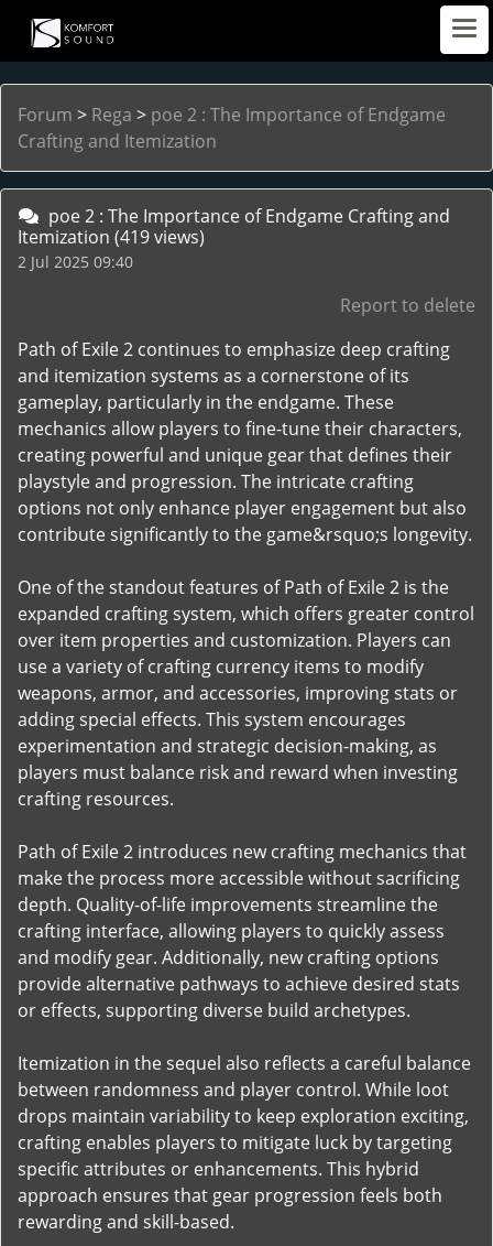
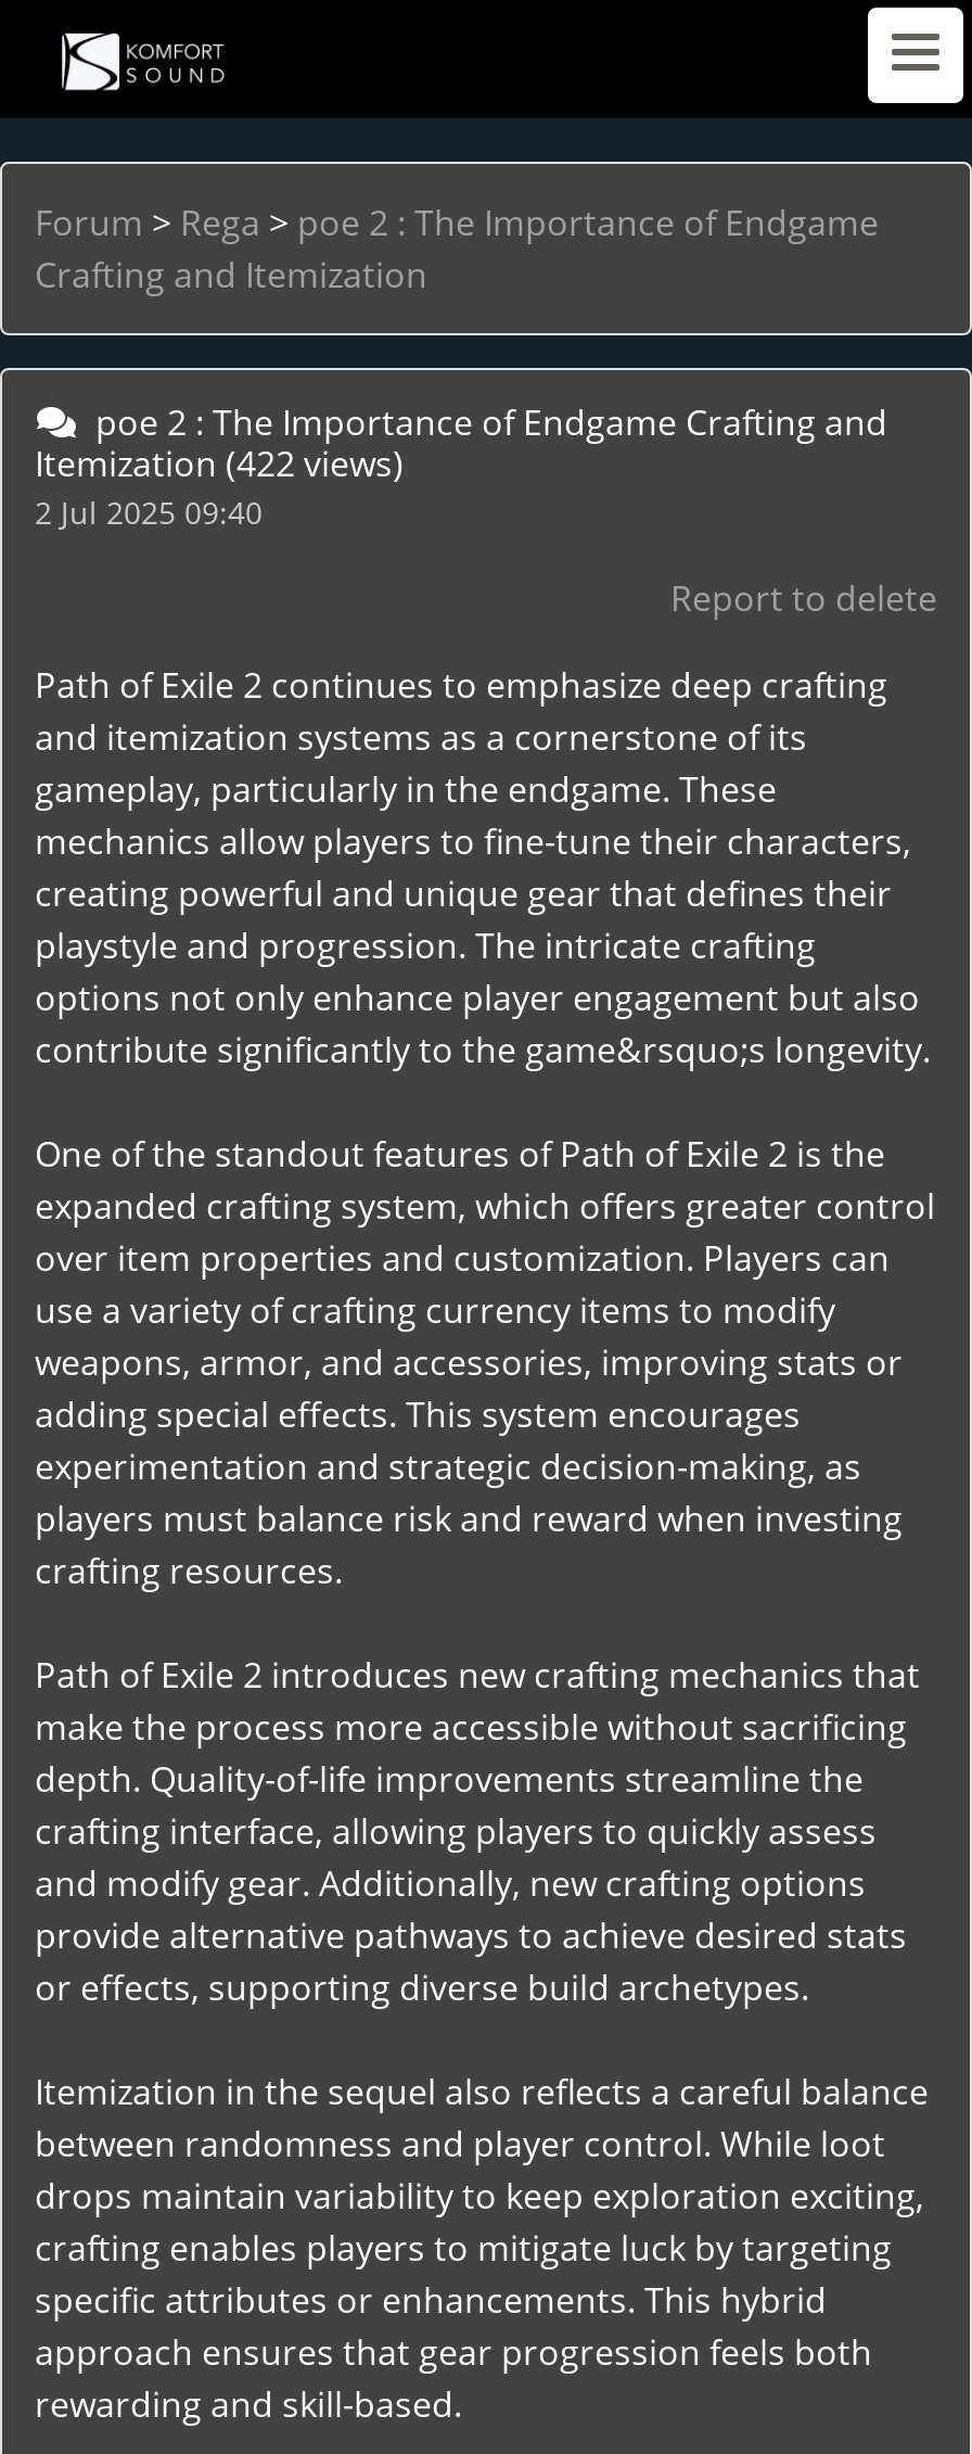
[18,225,205,249] Itemization (419 views) -> [35,440,404,487] Itemization (422 views)

